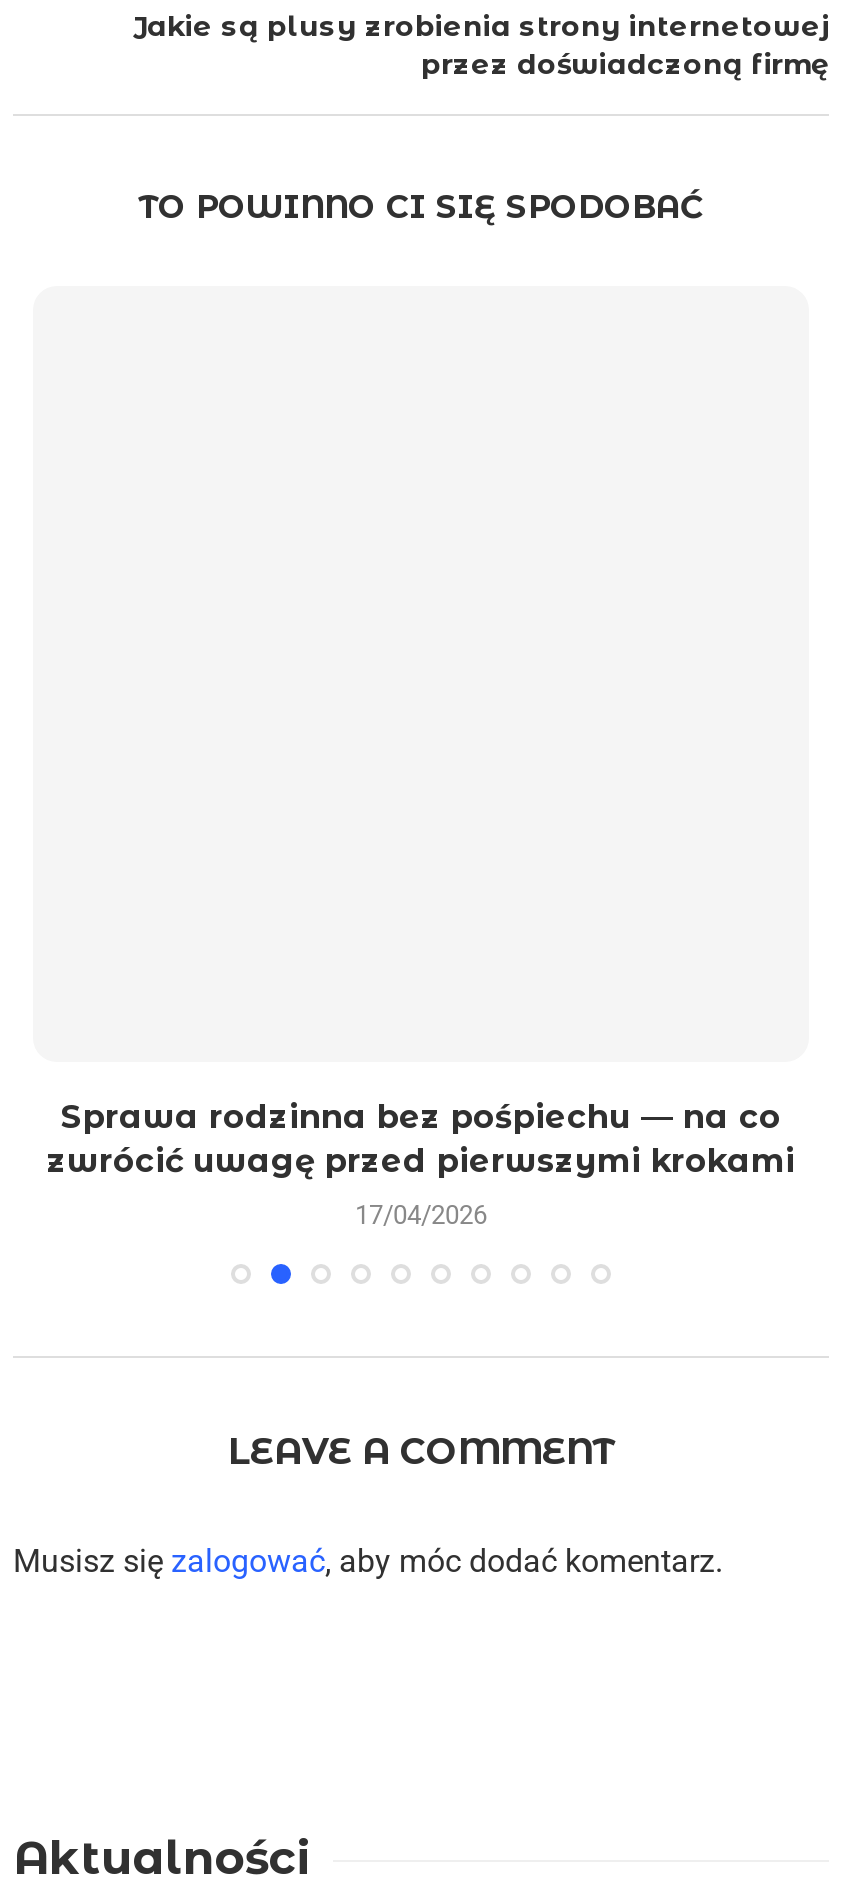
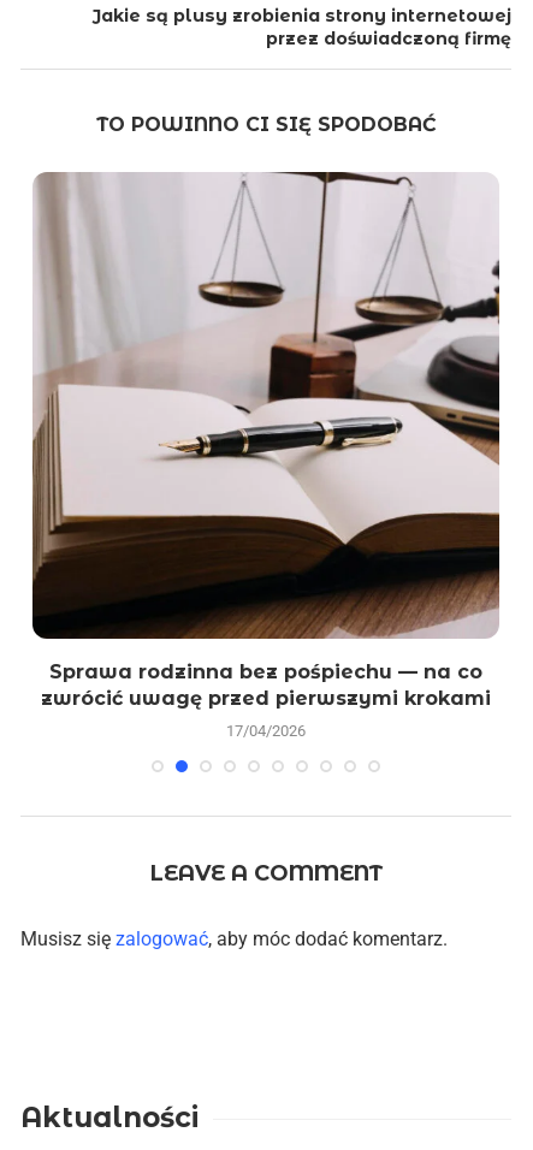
none -> [31,171,501,640] [image]

